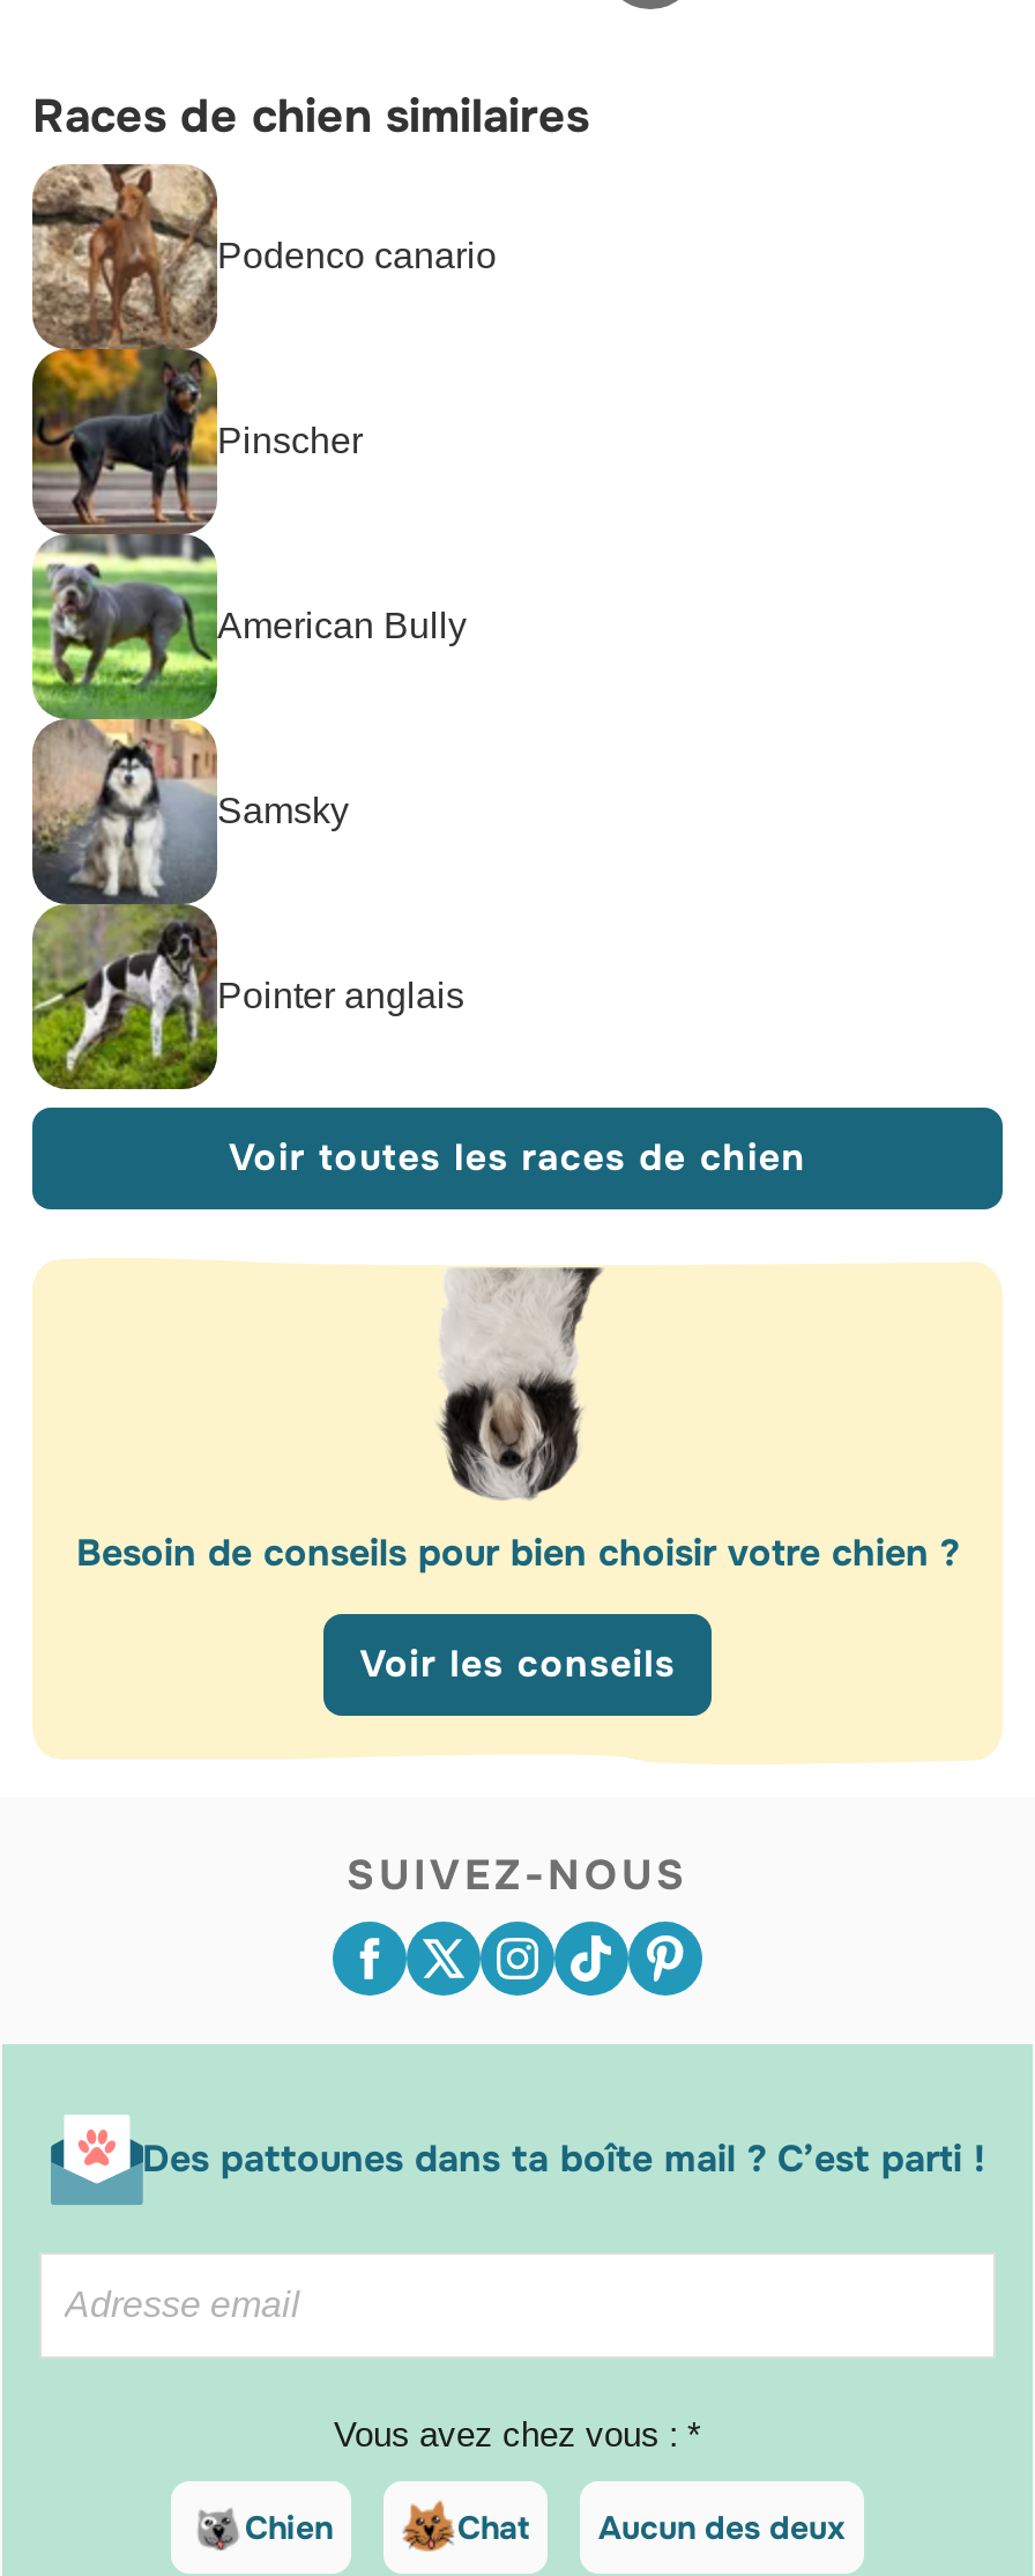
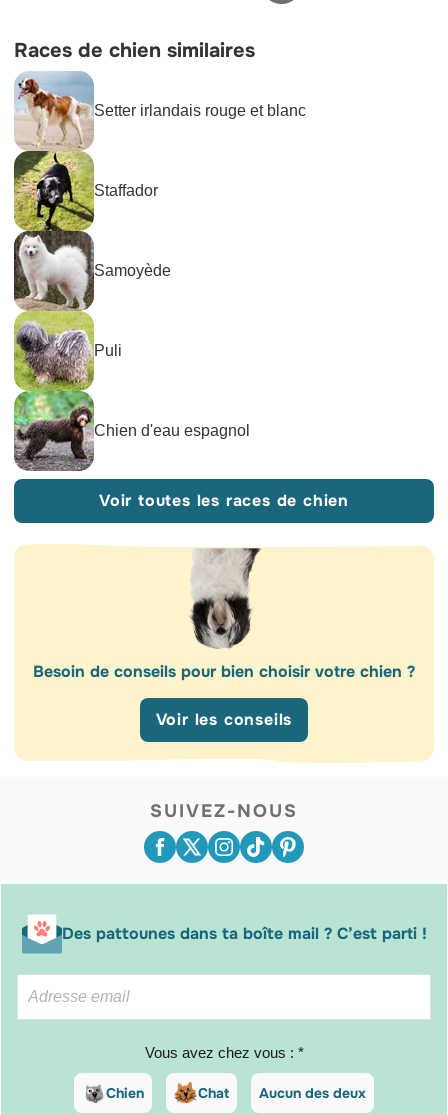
[30,162,497,1091] [image] | Podenco canario -> [13,71,306,472] [image] | Setter irlandais rouge et blanc
[217,417,363,461] Pinscher -> [94,180,158,199] Staffador
[217,602,467,646] American Bully -> [94,260,171,279] Samoyède
[217,787,349,831] Samsky -> [94,340,122,359] Puli
[217,972,464,1016] Pointer anglais -> [94,420,250,439] Chien d'eau espagnol

